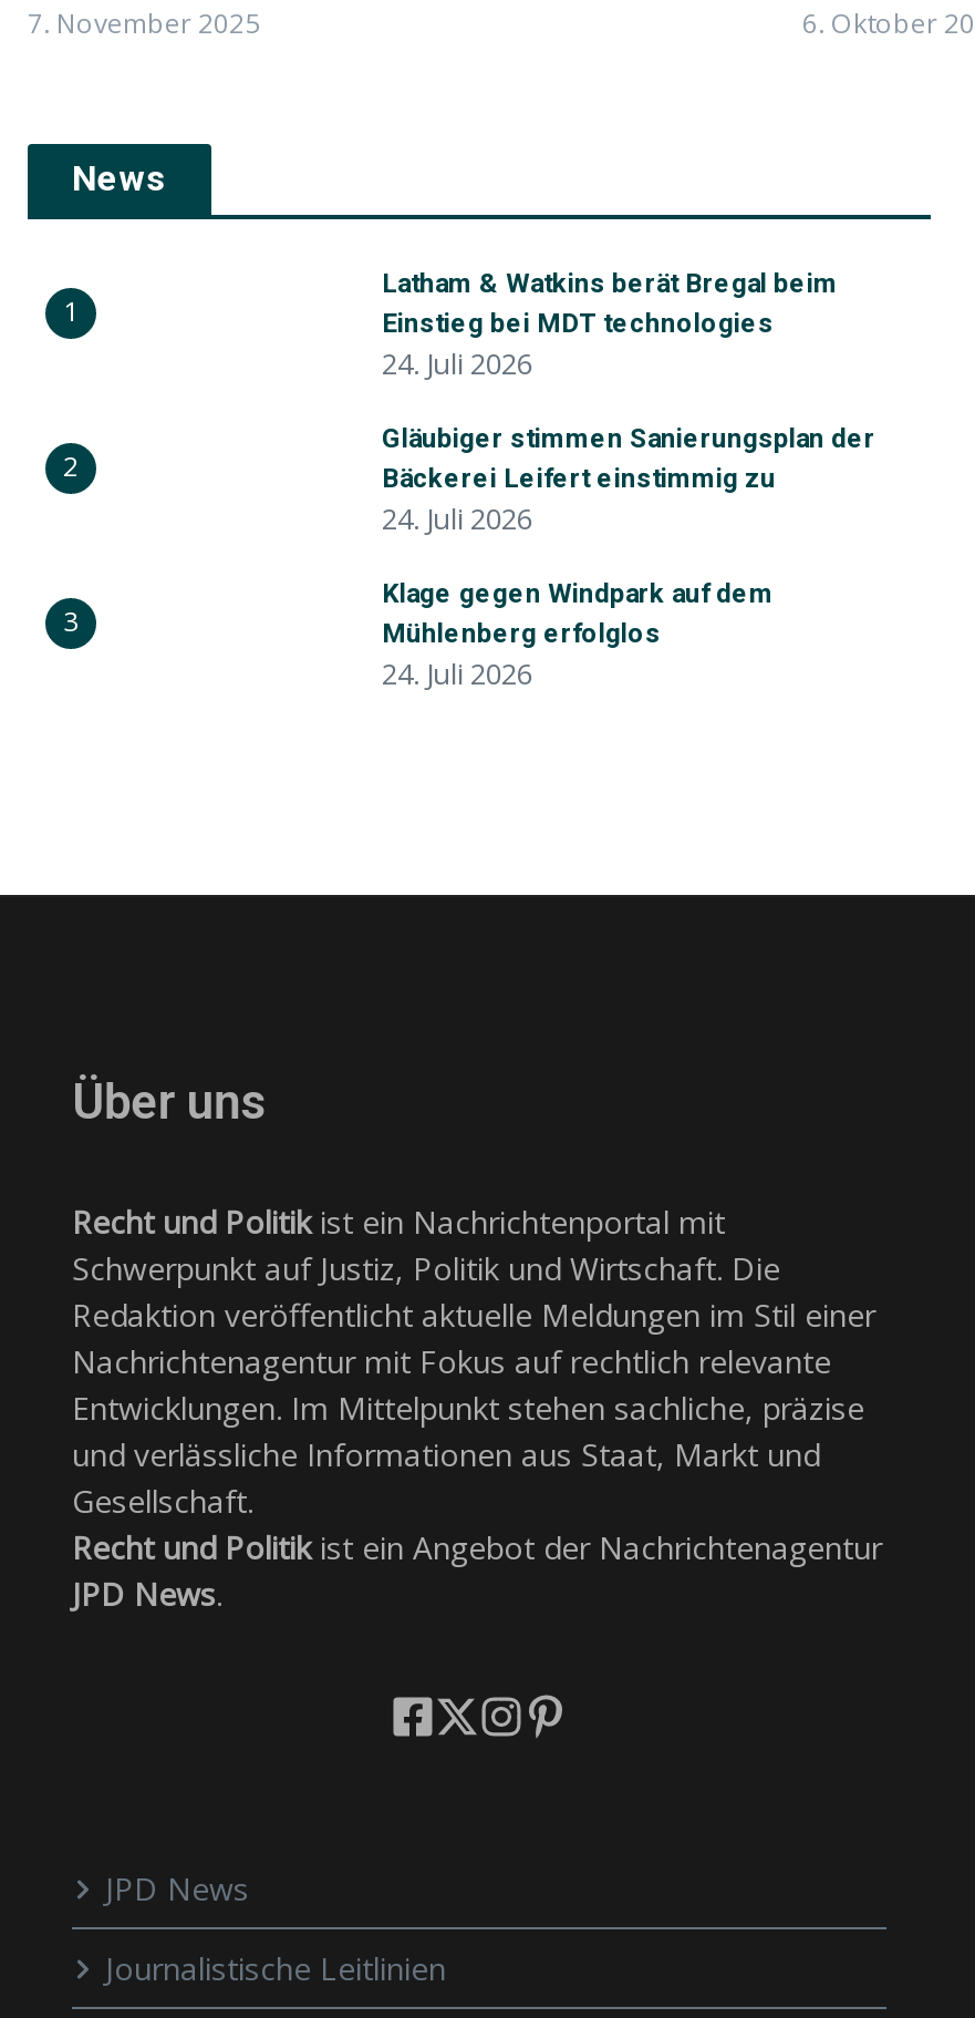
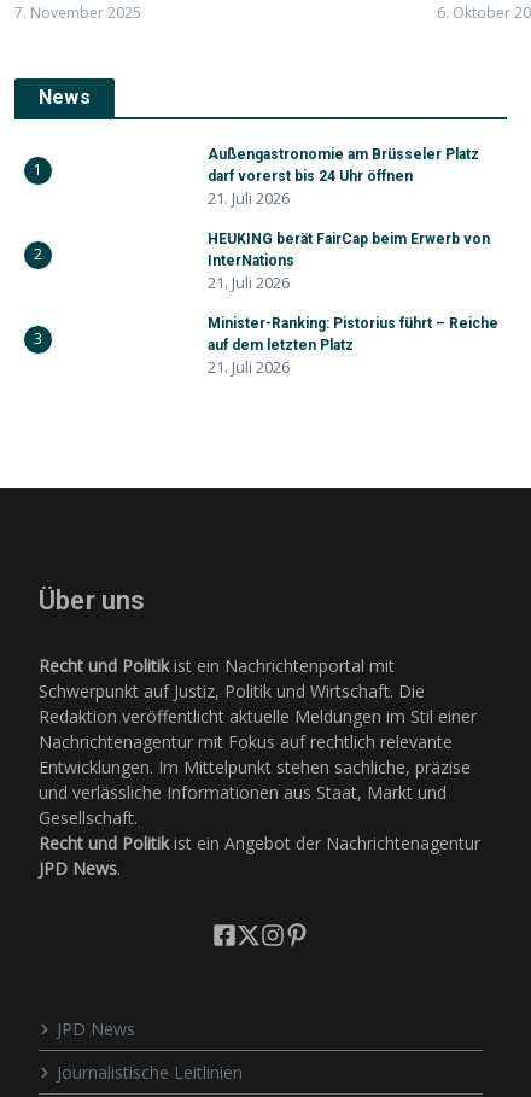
[382,268,838,383] Latham & Watkins berät Bregal beim | Einstieg bei MDT technologies | 24. Juli 2026 -> [208,146,479,209] Außengastronomie am Brüsseler Platz | darf vorerst bis 24 Uhr öffnen | 21. Juli 2026
[382,423,875,538] Gläubiger stimmen Sanierungsplan der | Bäckerei Leifert einstimmig zu | 24. Juli 2026 -> [208,231,490,293] HEUKING berät FairCap beim Erwerb von | InterNations | 21. Juli 2026
[382,578,774,693] Klage gegen Windpark auf dem | Mühlenberg erfolglos | 24. Juli 2026 -> [208,315,498,378] Minister-Ranking: Pistorius führt – Reiche | auf dem letzten Platz | 21. Juli 2026

